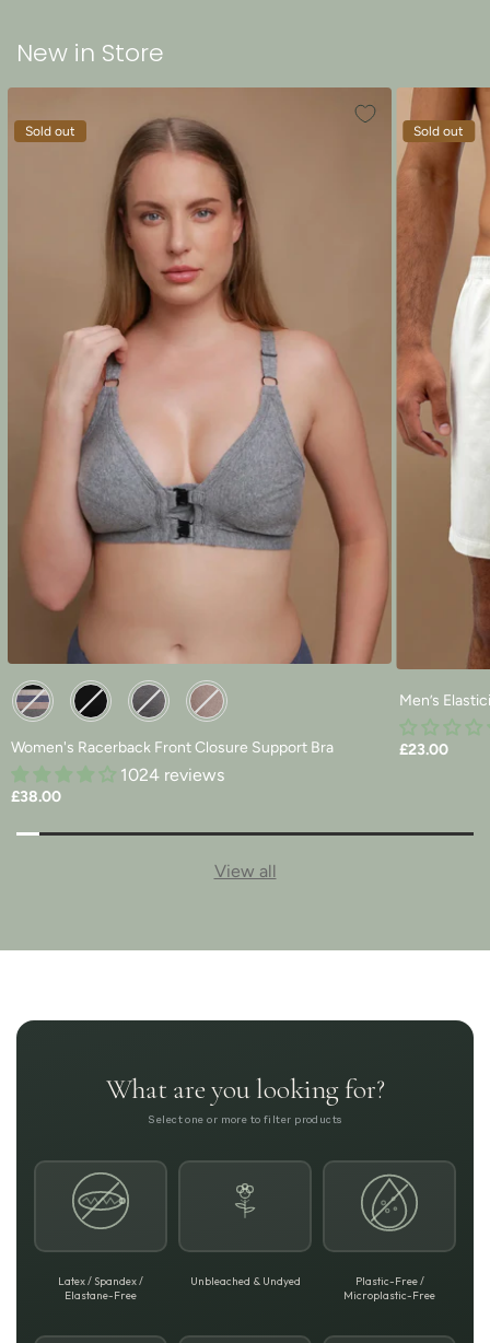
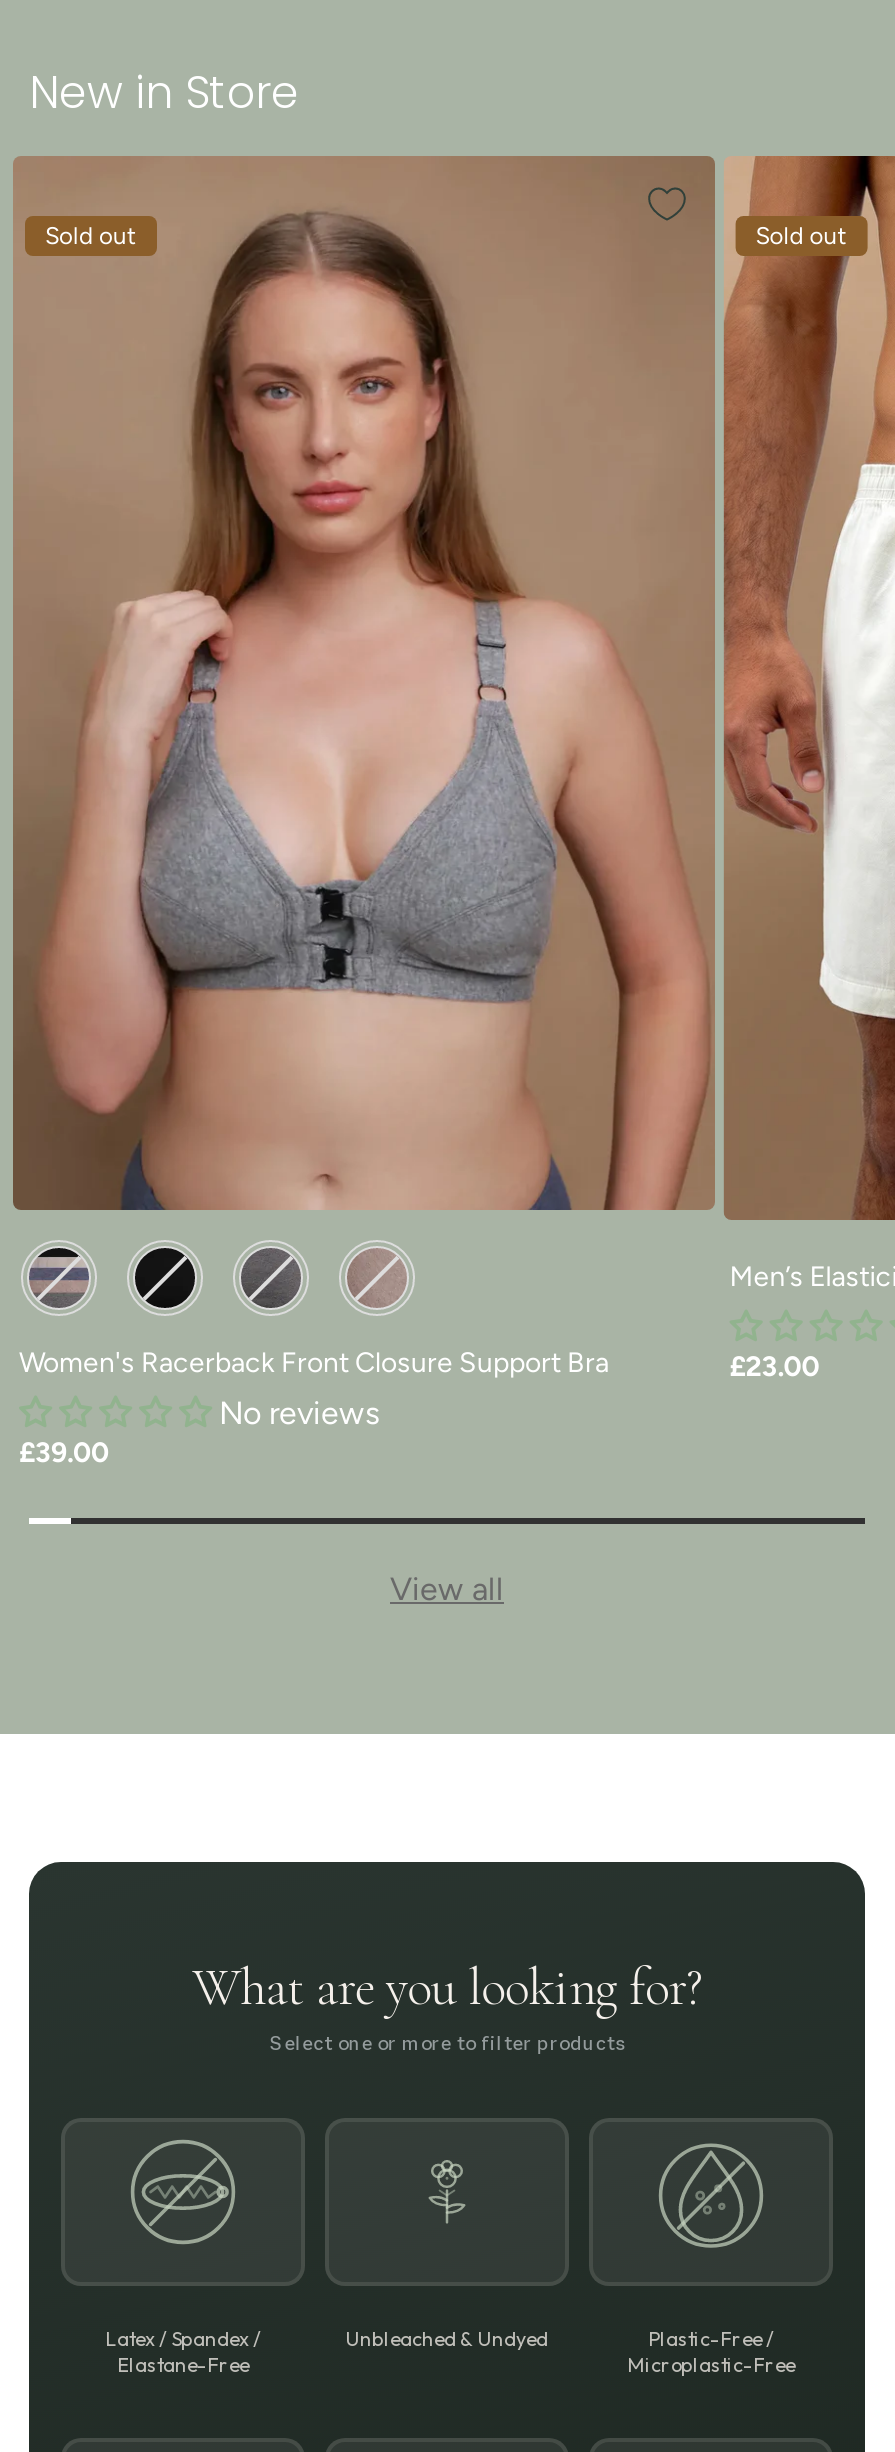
[120,764,224,785] 1024 reviews -> [219,1394,379,1432] No reviews
[11,787,61,806] £38.00 -> [19,1436,109,1470] £39.00

